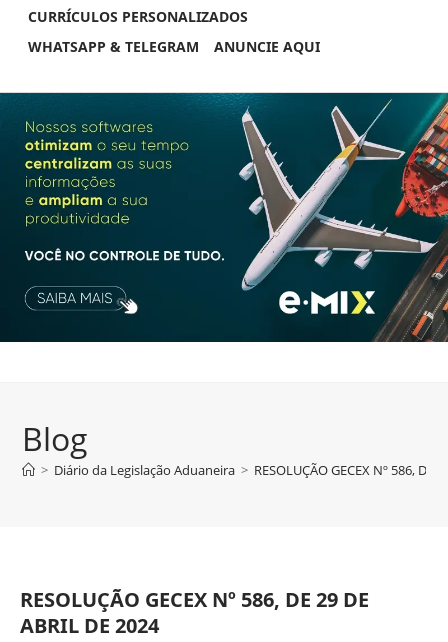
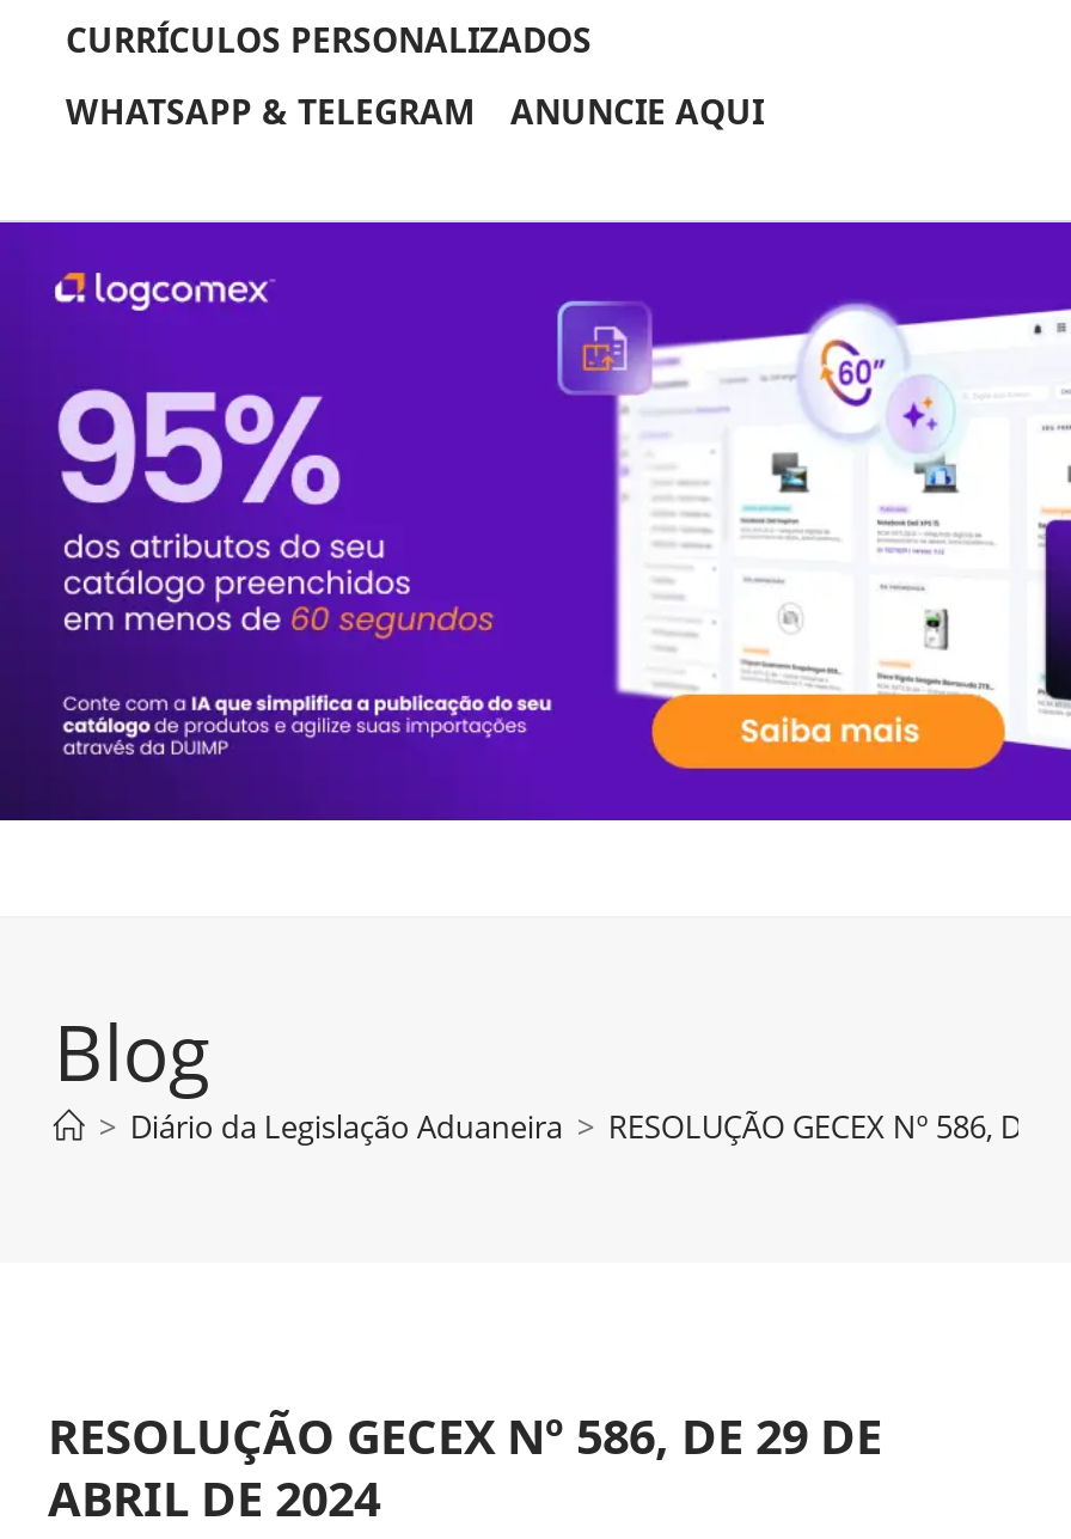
[3,92,445,343] [image] -> [7,220,1064,823] [image]

